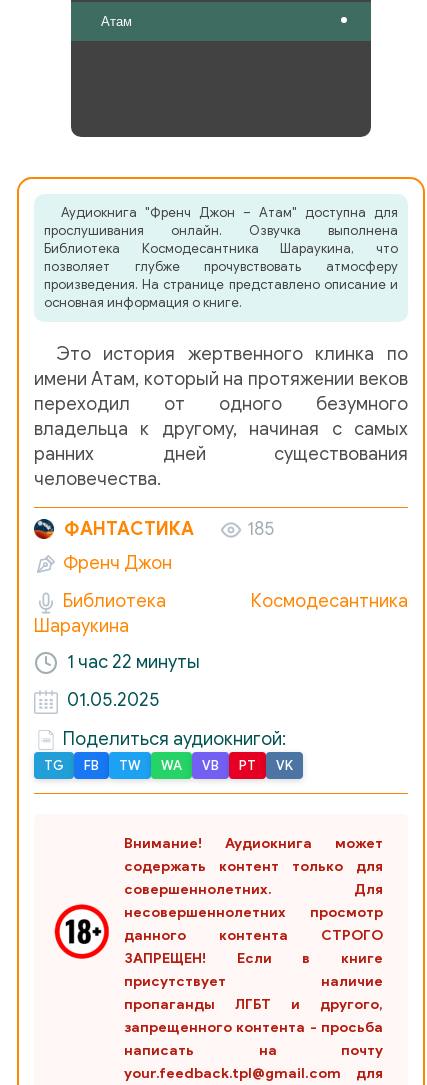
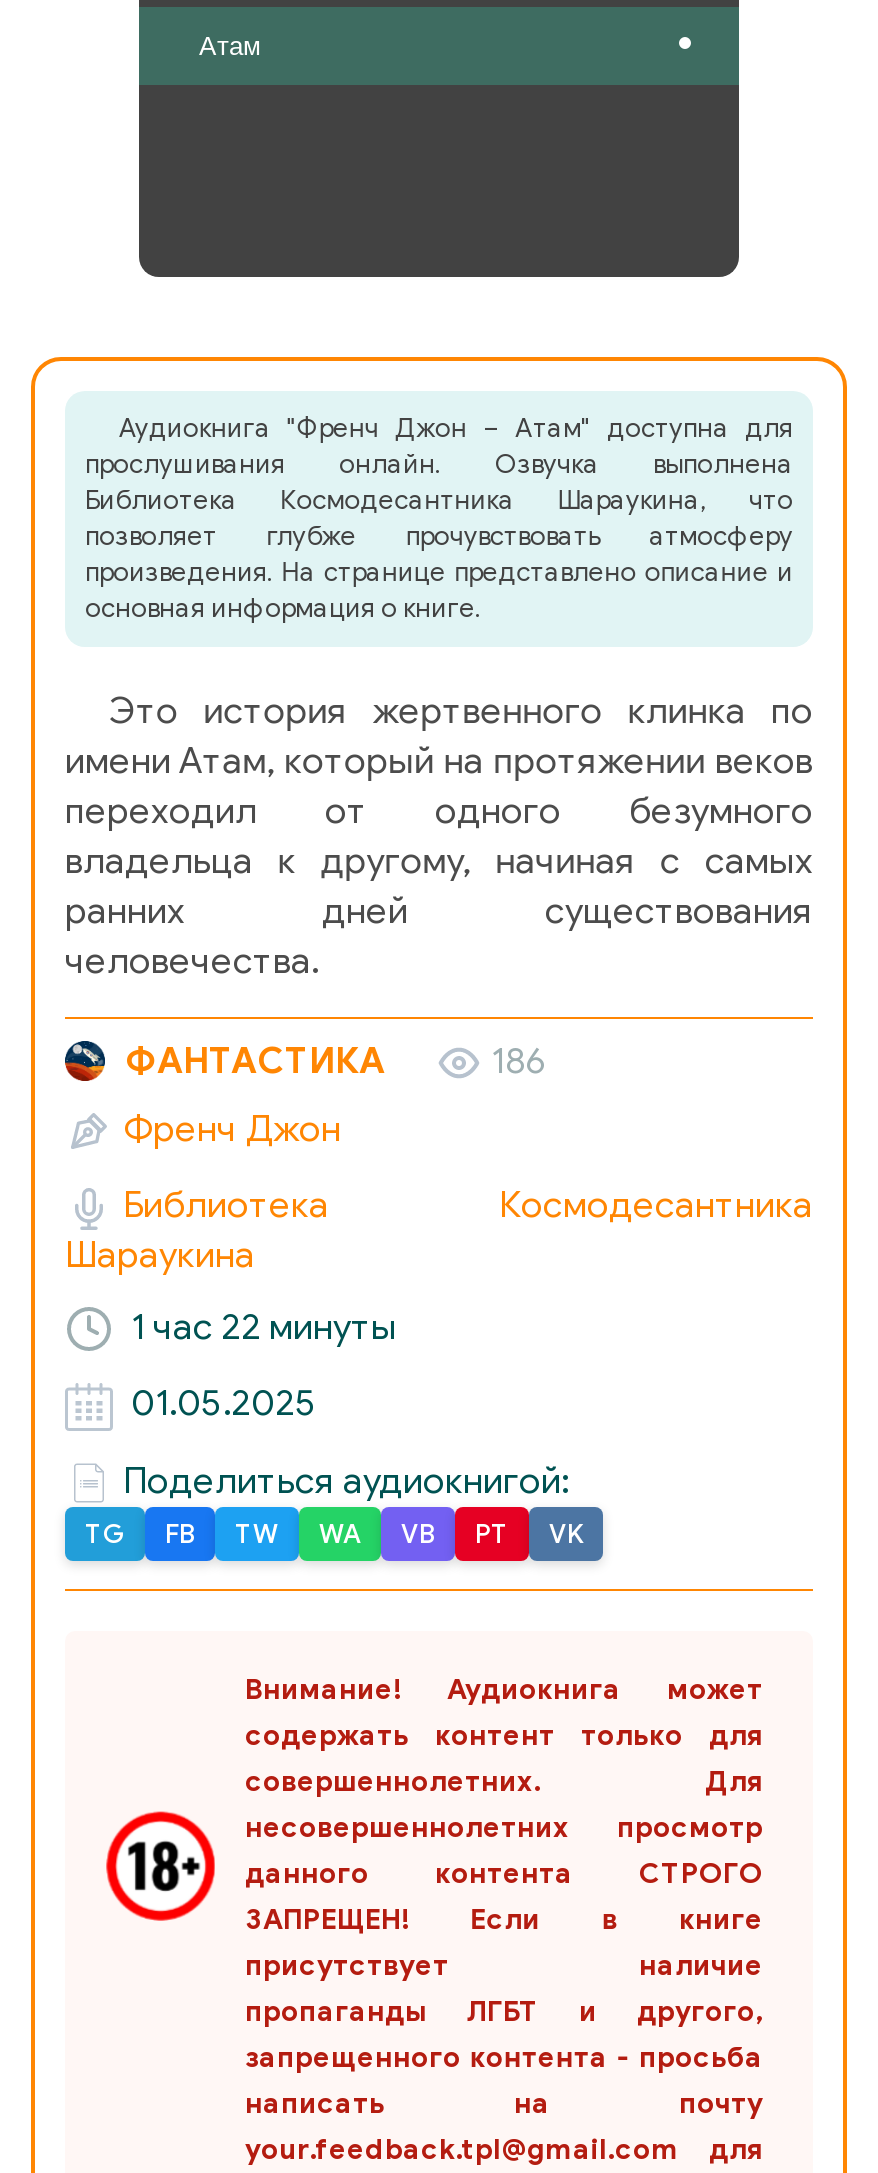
[243,517,275,539] 185 -> [483,1038,545,1082] 186

